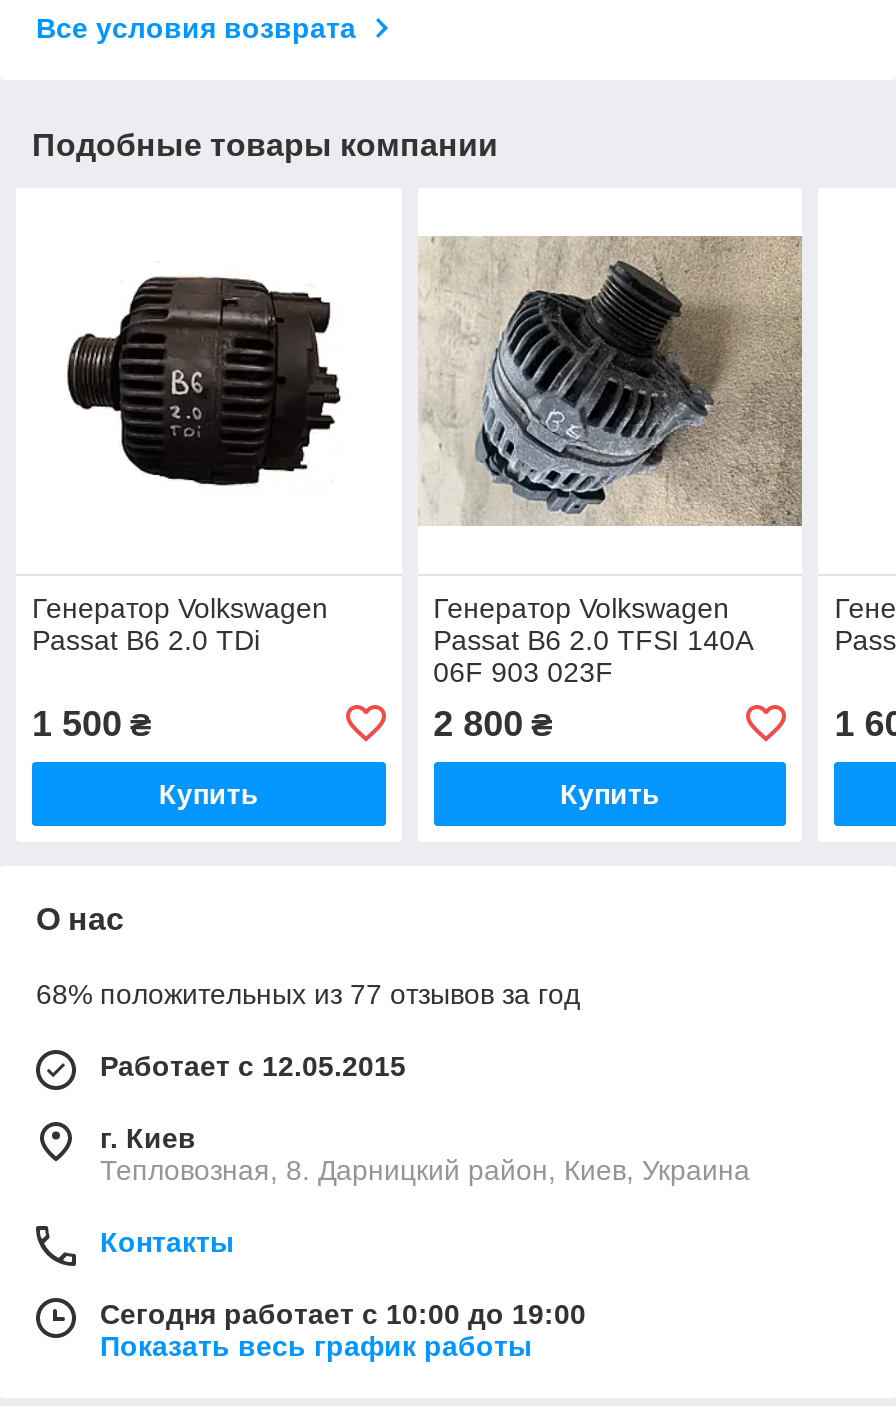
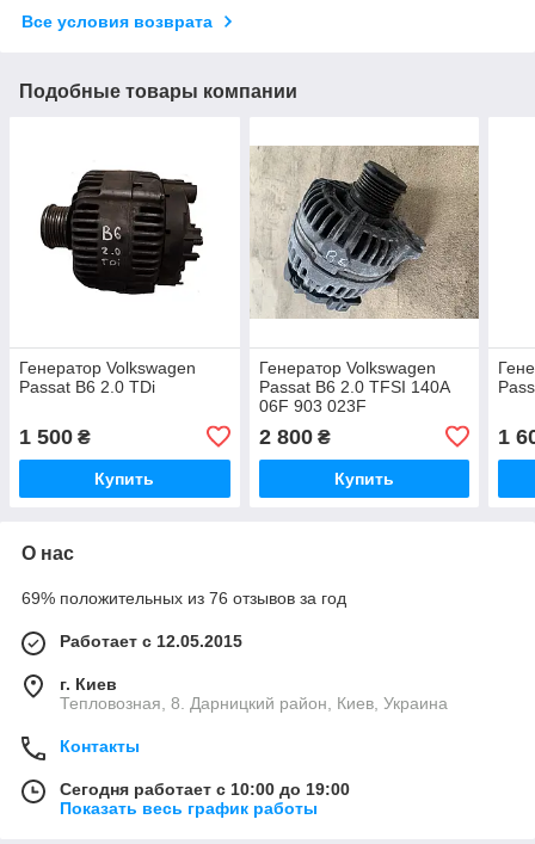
[36,978,580,1010] 68% положительных из 77 отзывов за год -> [21,588,346,607] 69% положительных из 76 отзывов за год

